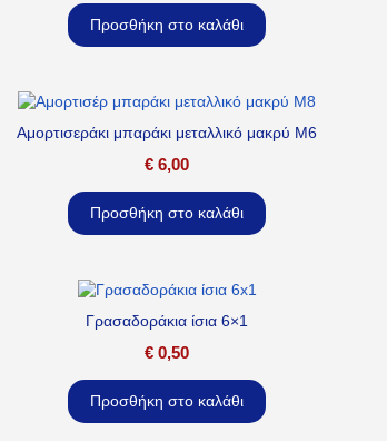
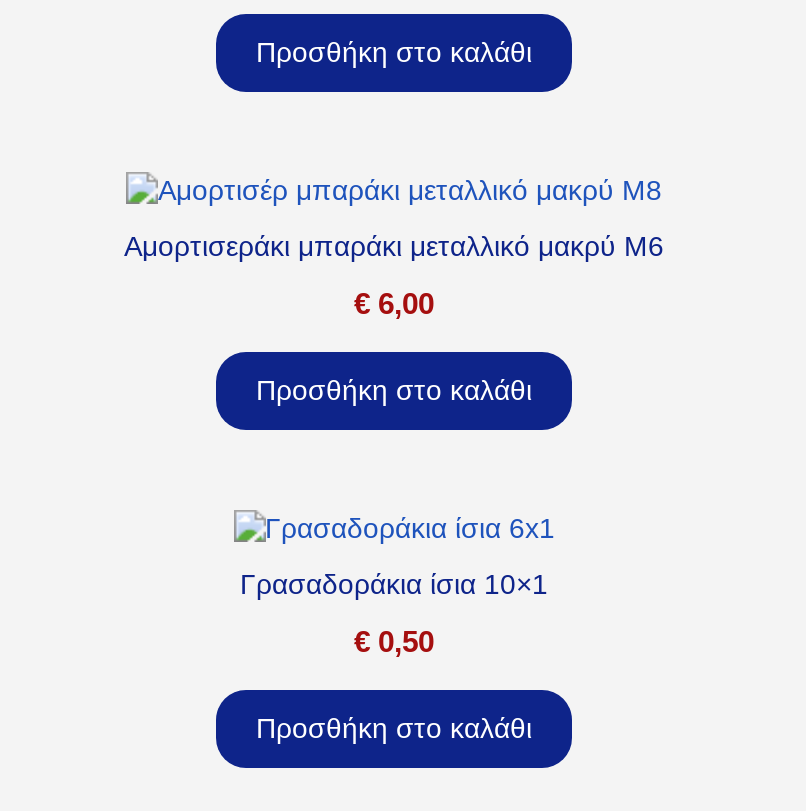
[86,312,248,330] Γρασαδοράκια ίσια 6×1 -> [240,567,548,599] Γρασαδοράκια ίσια 10×1

